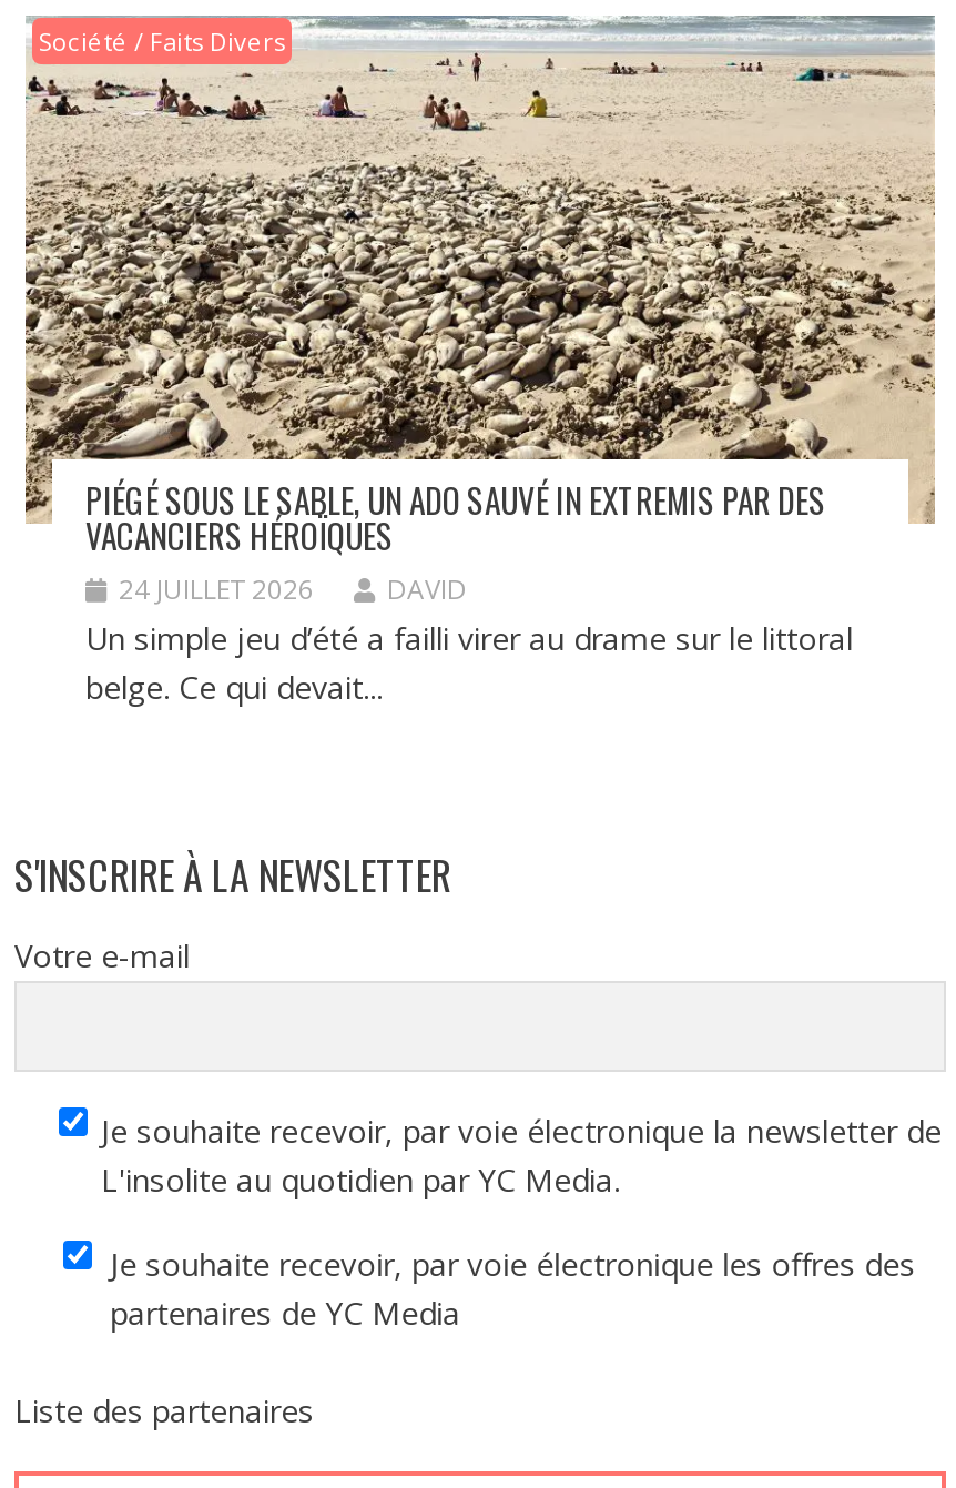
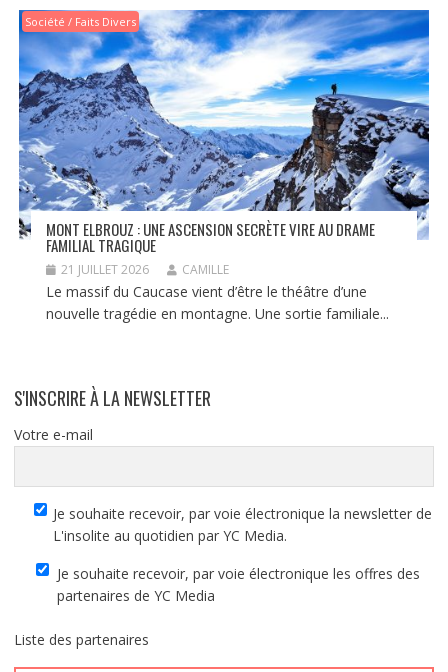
[23,13,937,708] [image] | PIÉGÉ SOUS LE SABLE, UN ADO SAUVÉ IN EXTREMIS PAR DES | VACANCIERS HÉROÏQUES | 24 JUILLET 2026 | DAVID | Un simple jeu d’été a failli virer au drame sur le littoral | belge. Ce qui devait... -> [18,9,430,323] [image] | MONT ELBROUZ : UNE ASCENSION SECRÈTE VIRE AU DRAME | FAMILIAL TRAGIQUE | 21 JUILLET 2026 | CAMILLE | Le massif du Caucase vient d’être le théâtre d’une | nouvelle tragédie en montagne. Une sortie familiale...

